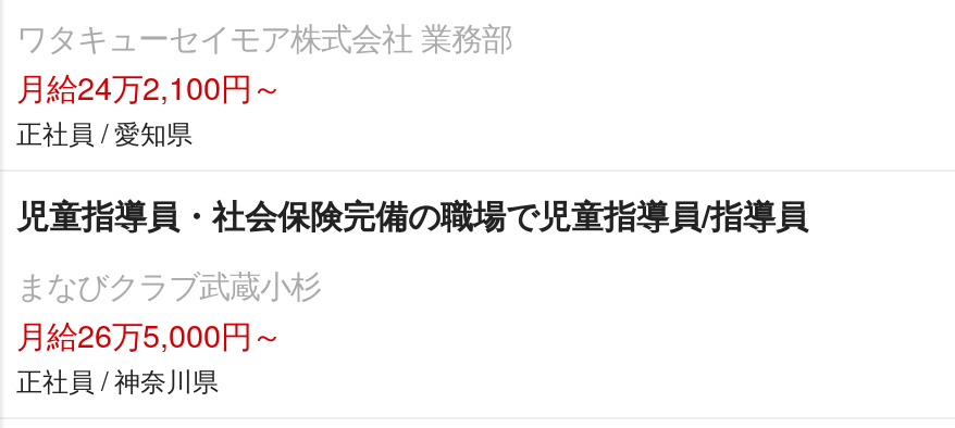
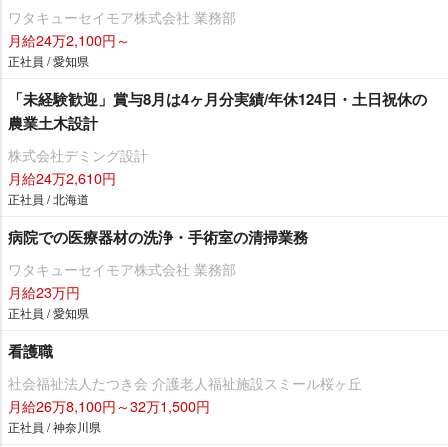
[16,190,808,355] 児童指導員・社会保険完備の職場で児童指導員/指導員 | まなびクラブ武蔵小杉 | 月給26万5,000円～ -> [8,88,427,416] 「未経験歓迎」賞与8月は4ヶ月分実績/年休124日・土日祝休の | 農業土木設計 | 株式会社デミング設計 | 月給24万2,610円 | 正社員 / 北海道 | 病院での医療器材の洗浄・手術室の清掃業務 | ワタキューセイモア株式会社 業務部 | 月給23万円 | 正社員 / 愛知県 | 看護職 | 社会福祉法人たつき会 介護老人福祉施設スミール桜ヶ丘 | 月給26万8,100円～32万1,500円

